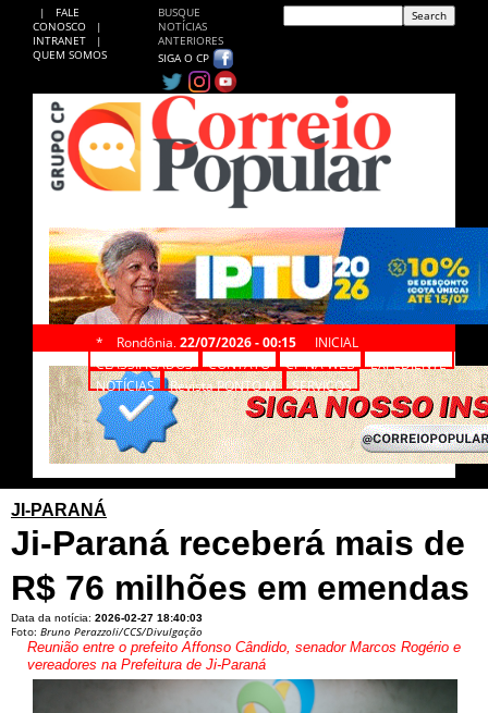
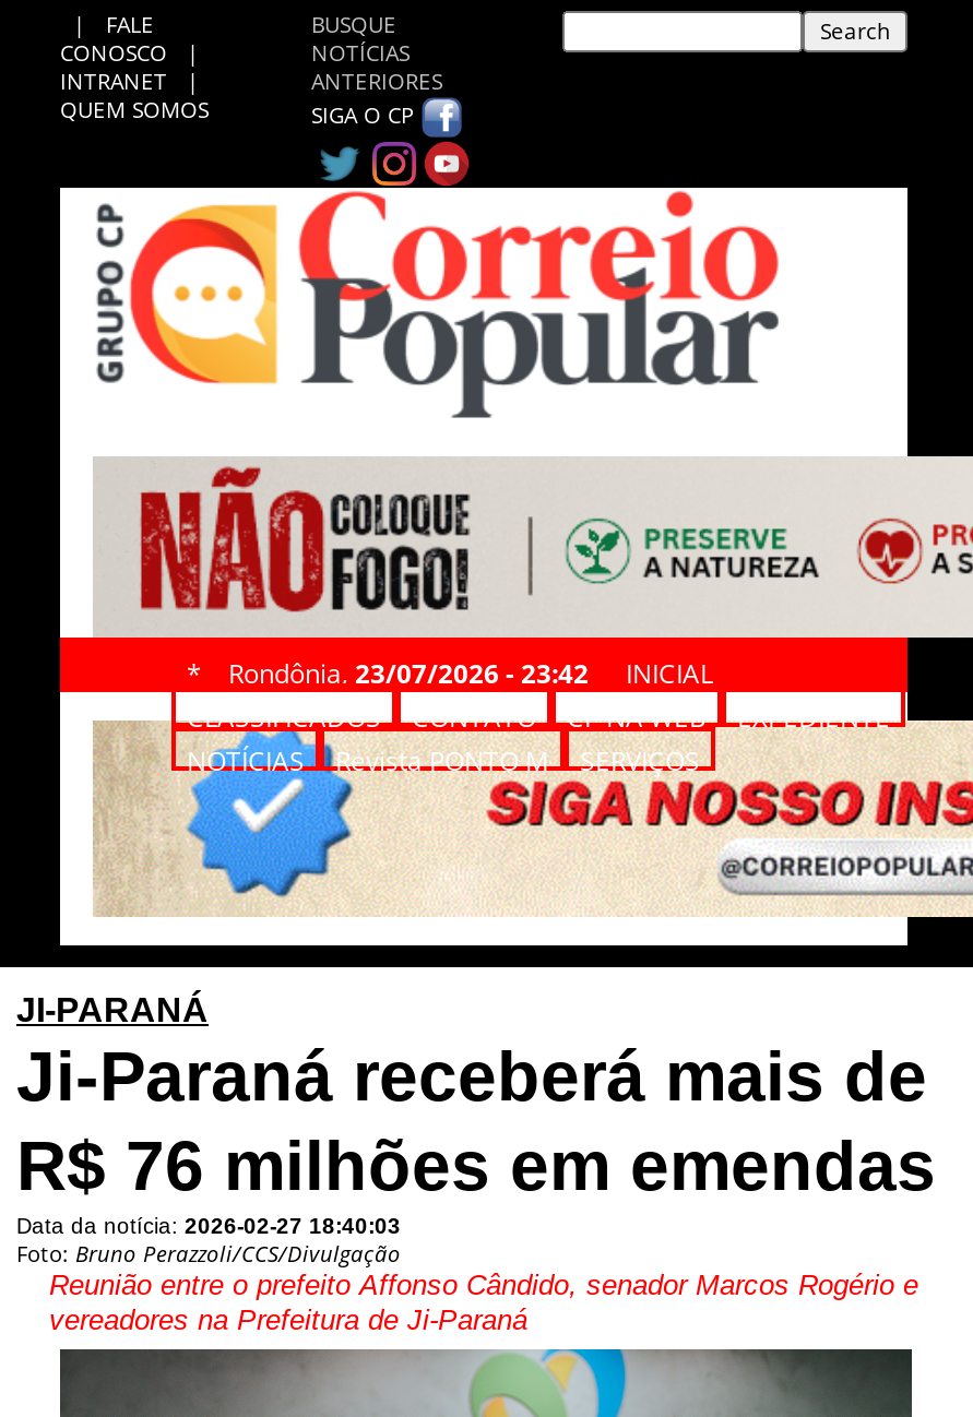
[48,226,485,352] [image] | Rondônia, 22/07/2026 - 00:15 -> [93,454,966,692] [image] | Rondônia, 23/07/2026 - 23:42

